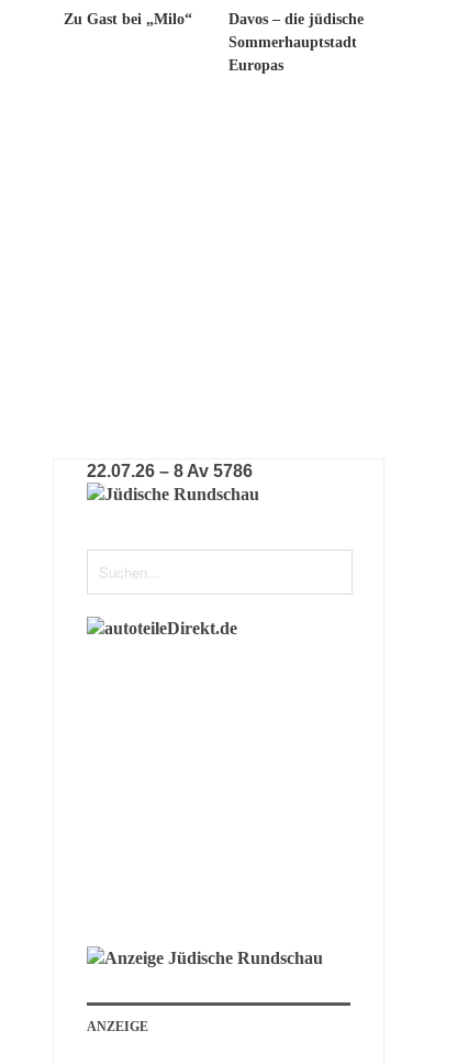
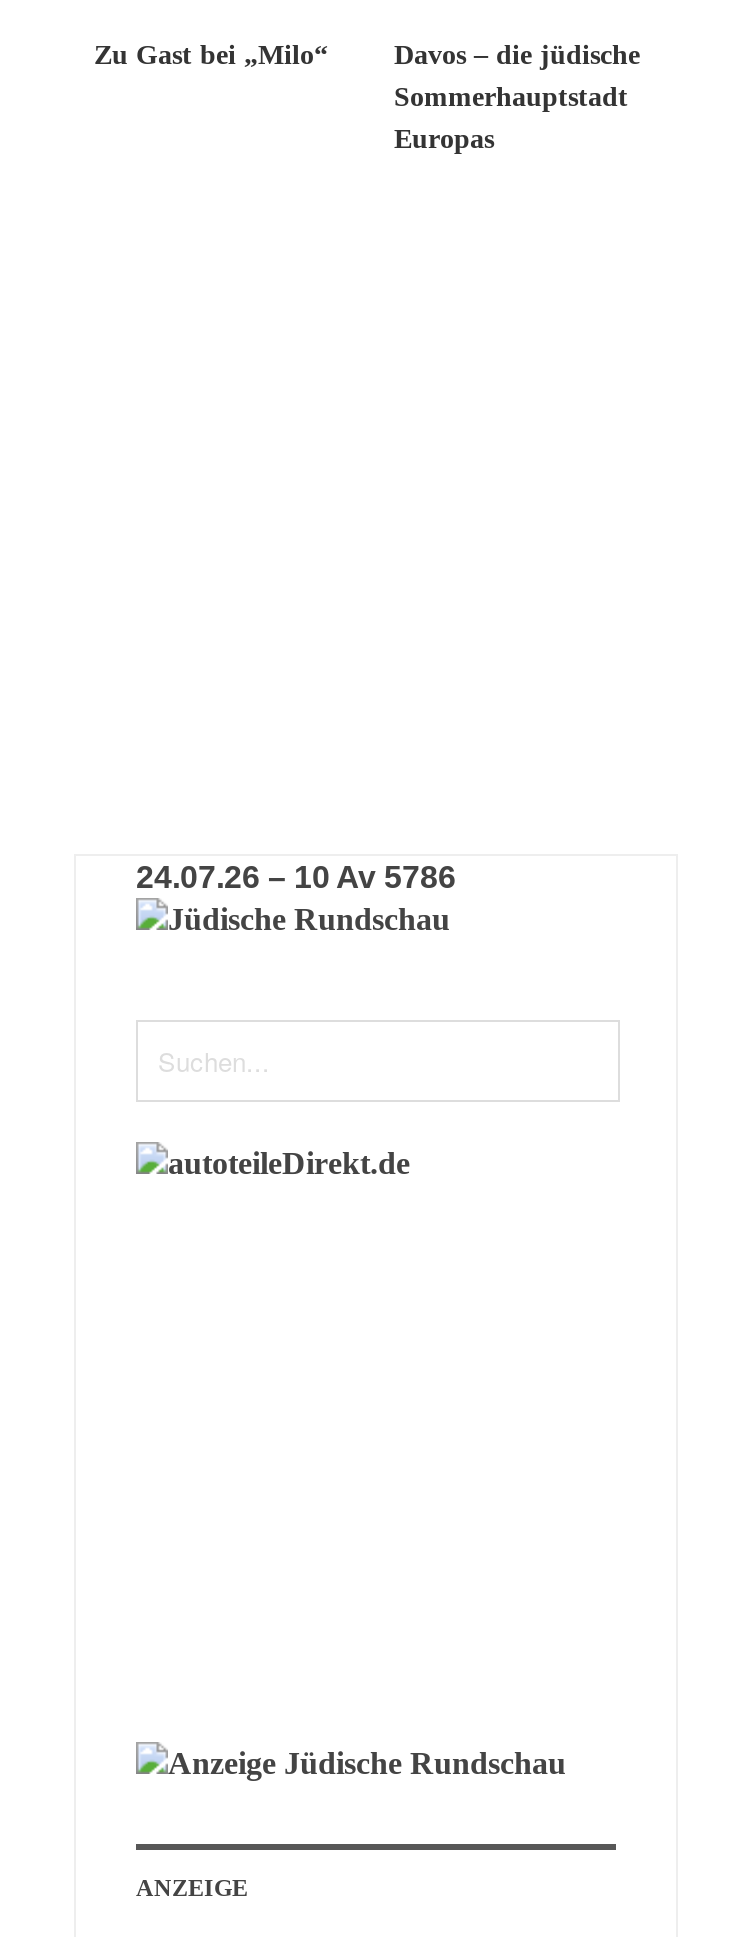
[87,462,253,481] 22.07.26 – 8 Av 5786 -> [136,860,456,894] 24.07.26 – 10 Av 5786

